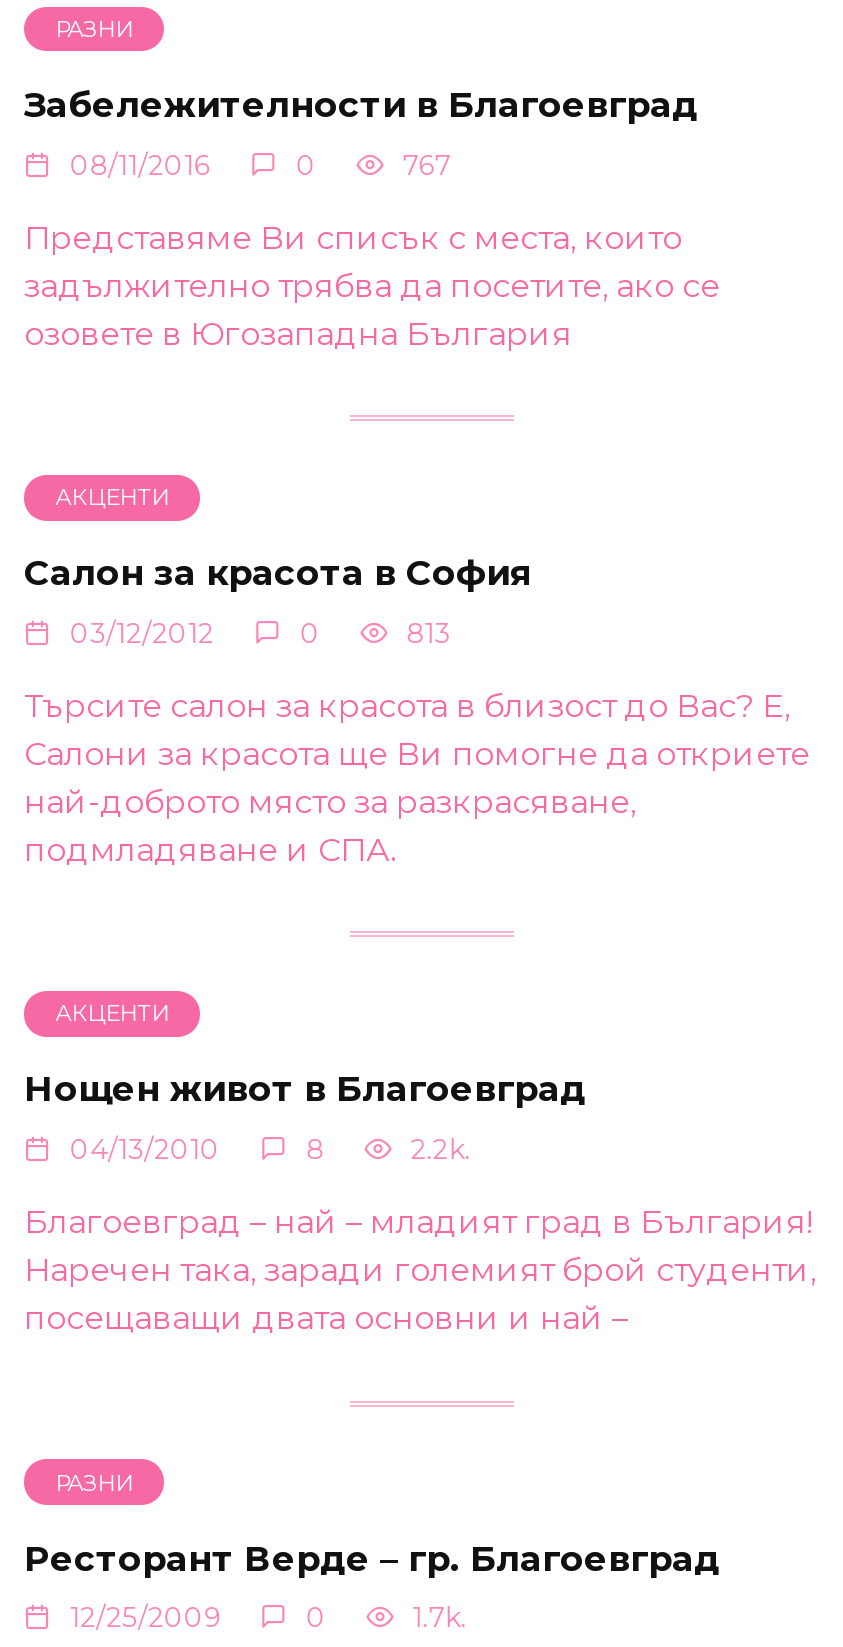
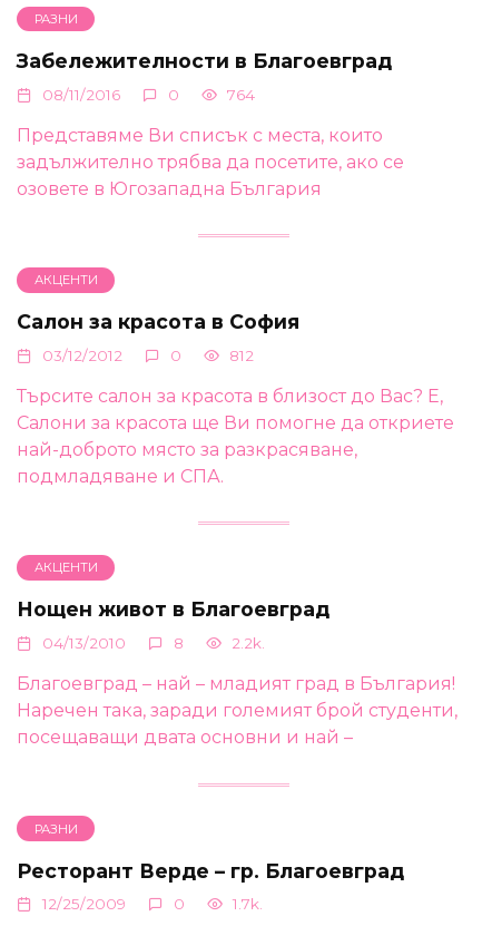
[403,149,451,181] 767 -> [227,86,255,103] 764
[407,617,451,649] 813 -> [230,347,254,364] 812

